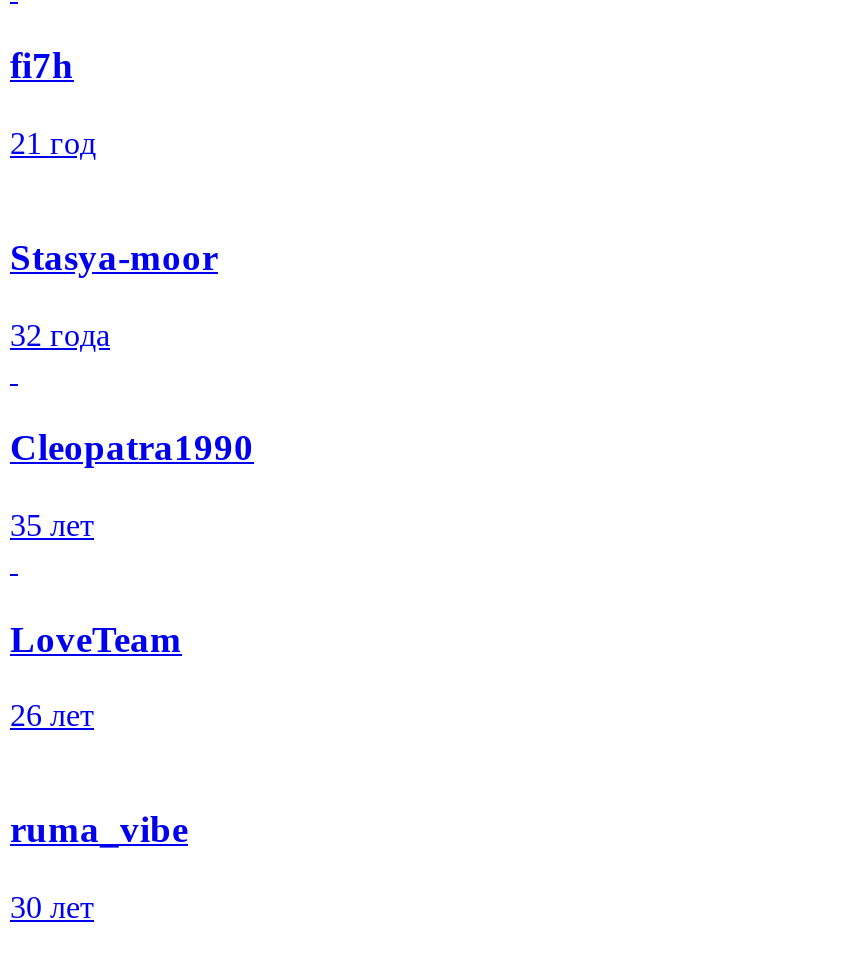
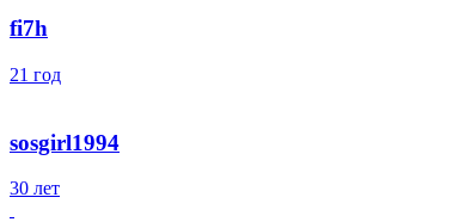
[10,236,254,851] Stasya-moor | 32 года | Cleopatra1990 | 35 лет | LoveTeam | 26 лет | ruma_vibe -> [10,130,120,155] sosgirl1994

